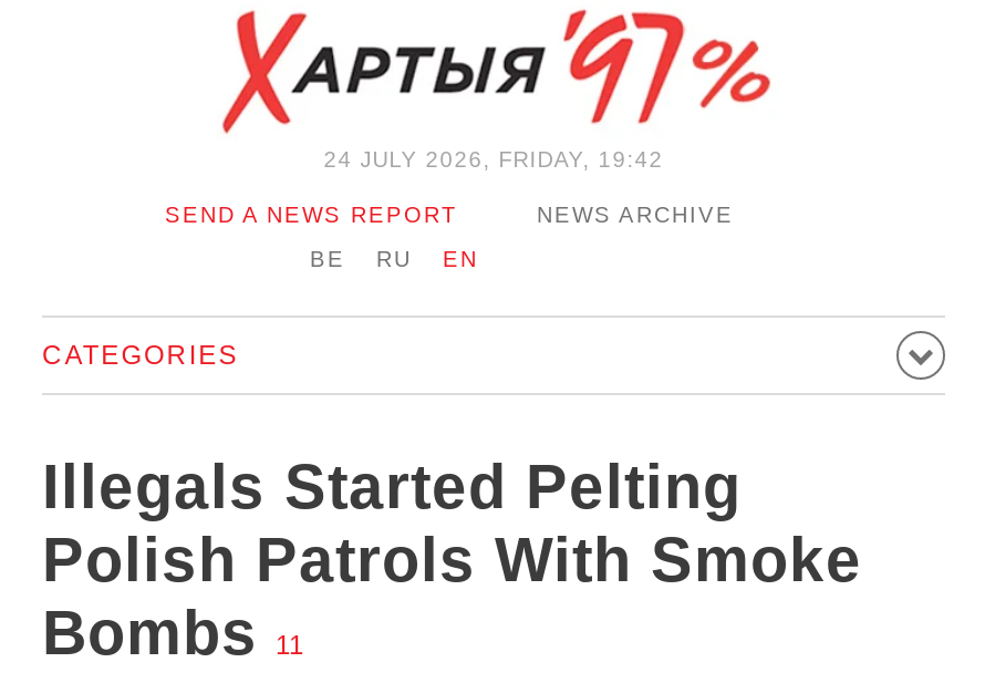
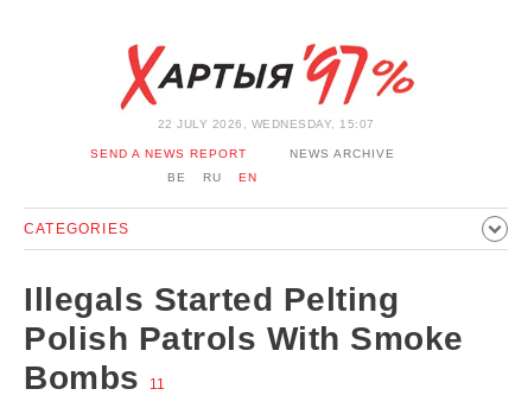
[324,147,664,172] 24 JULY 2026, FRIDAY, 19:42 -> [157,117,374,130] 22 JULY 2026, WEDNESDAY, 15:07

